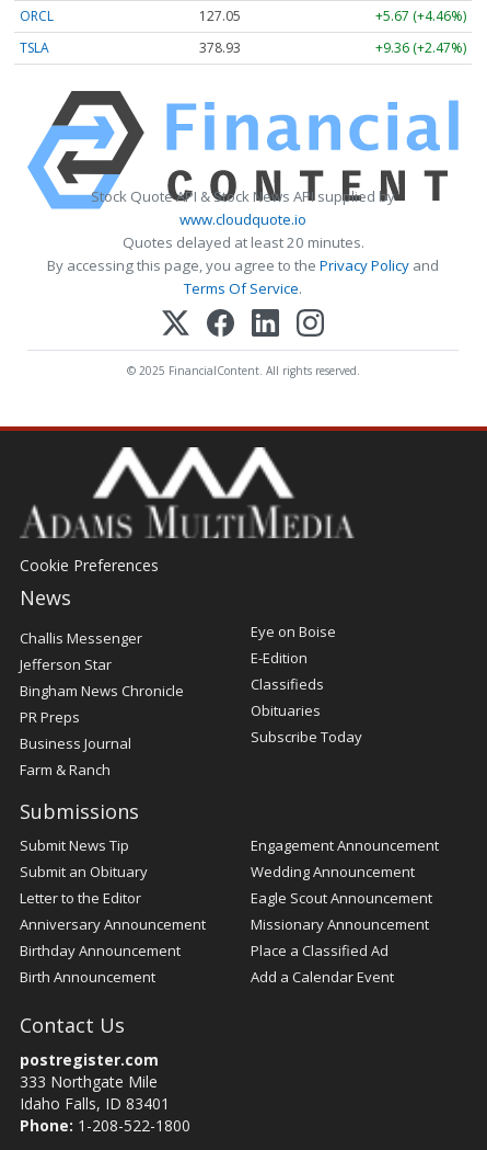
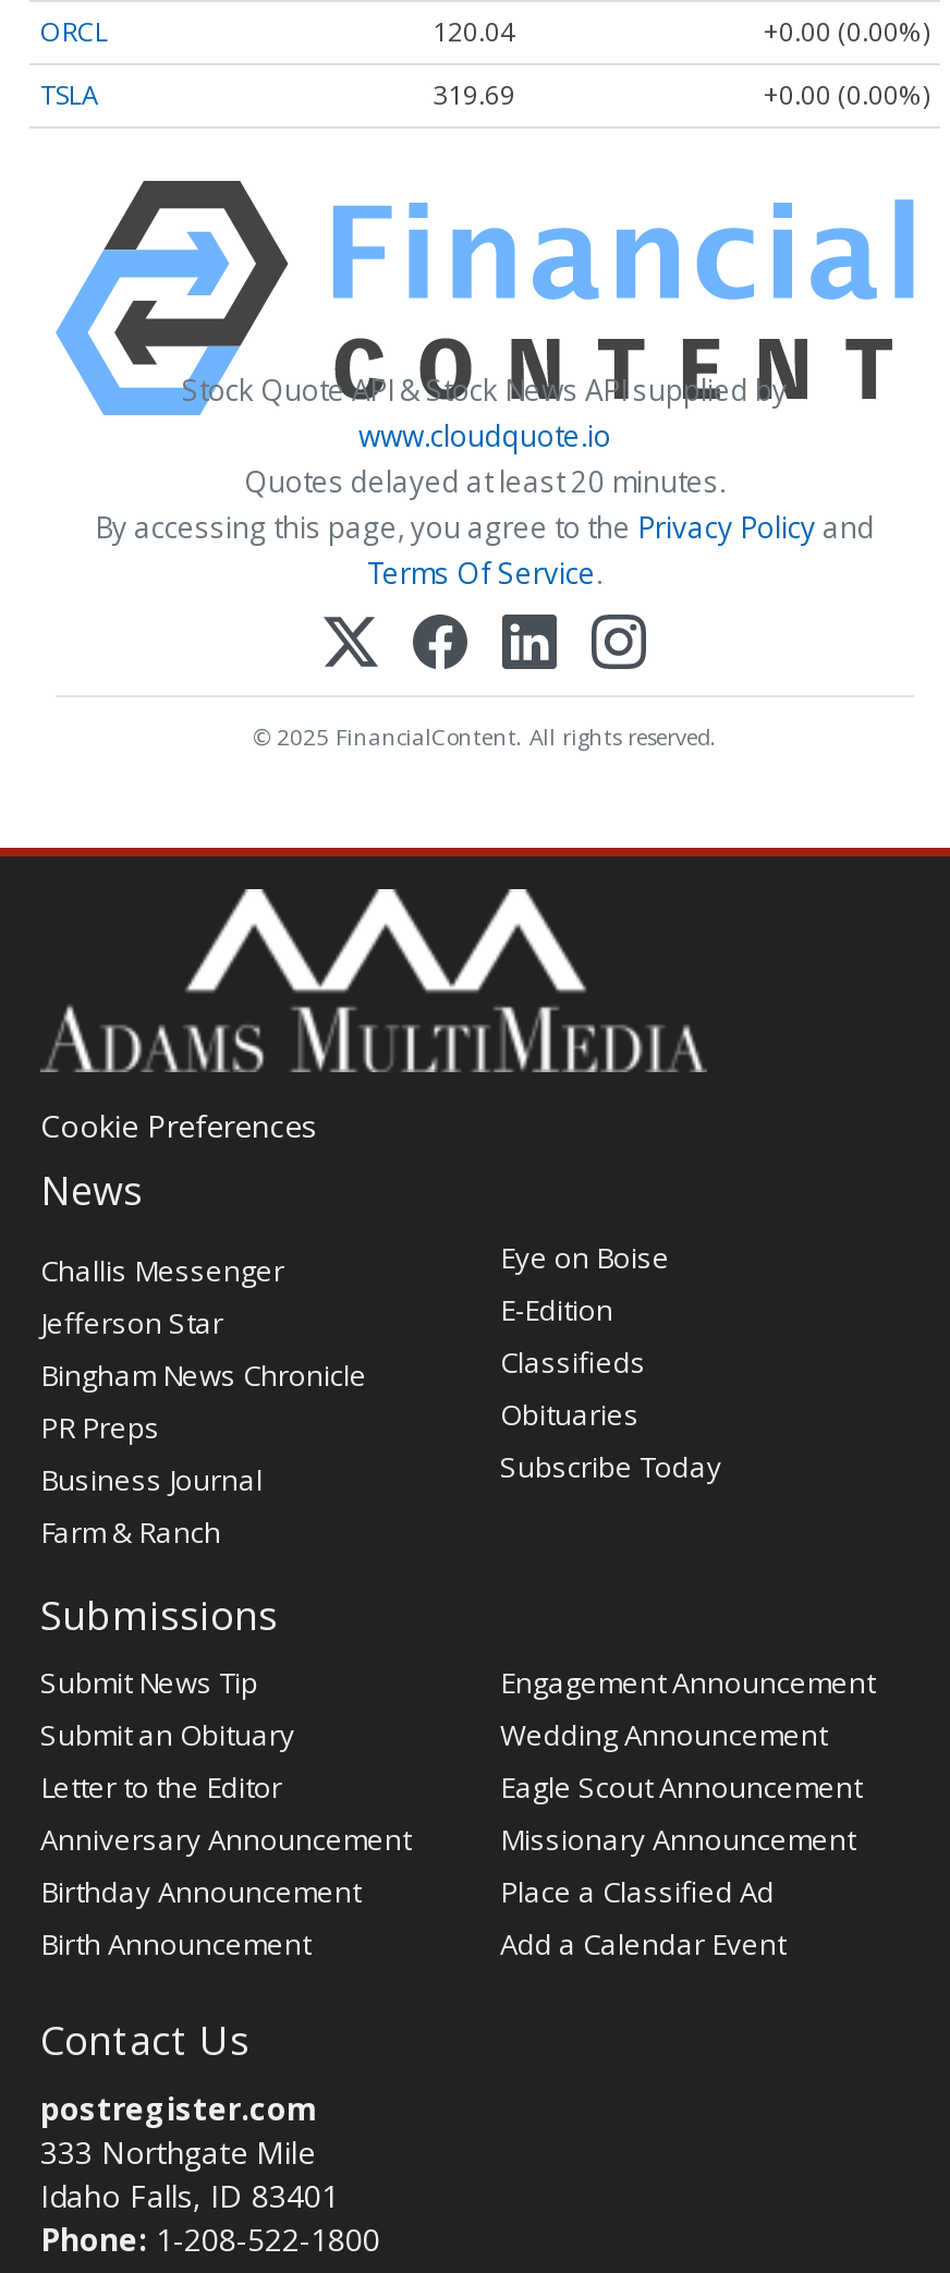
[199,6,241,25] 127.05 -> [433,12,515,49] 120.04
[375,6,466,25] +5.67 (+4.46%) -> [764,12,929,49] +0.00 (0.00%)
[199,38,241,56] 378.93 -> [433,75,515,112] 319.69
[375,38,466,56] +9.36 (+2.47%) -> [764,75,929,112] +0.00 (0.00%)

